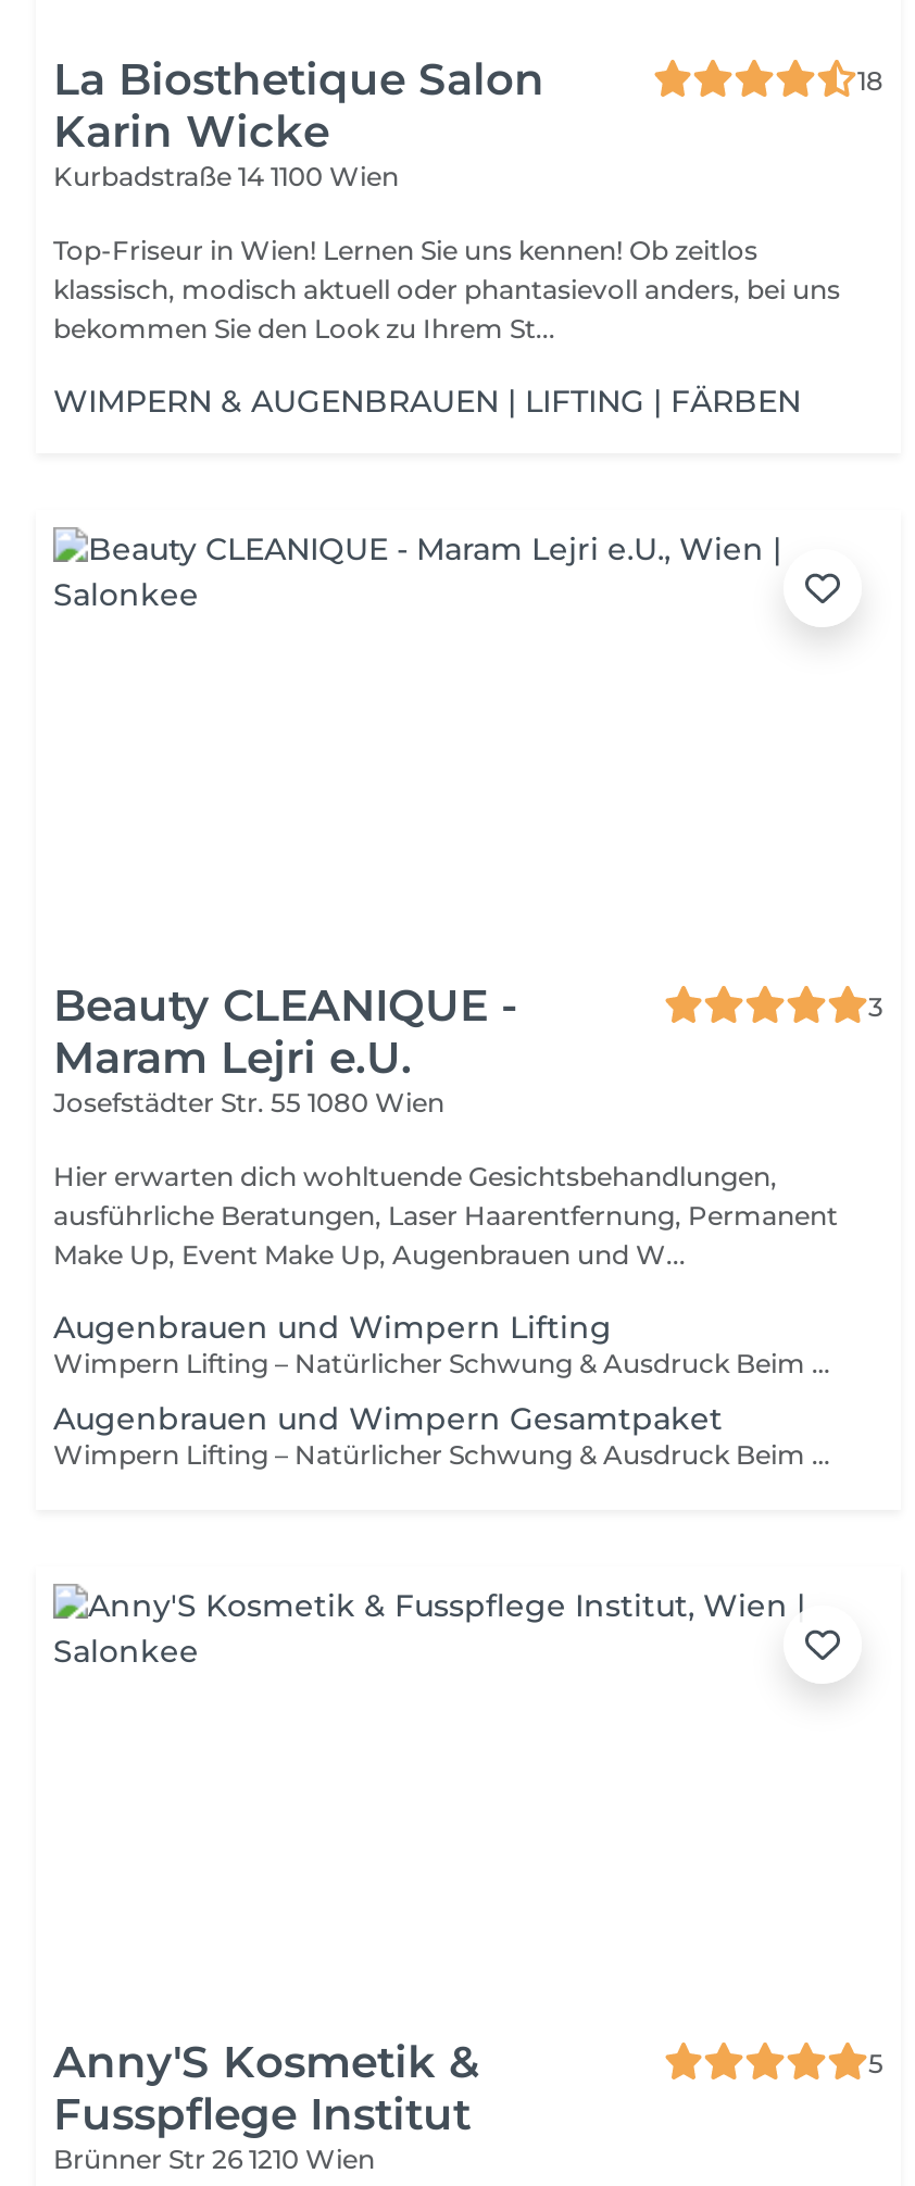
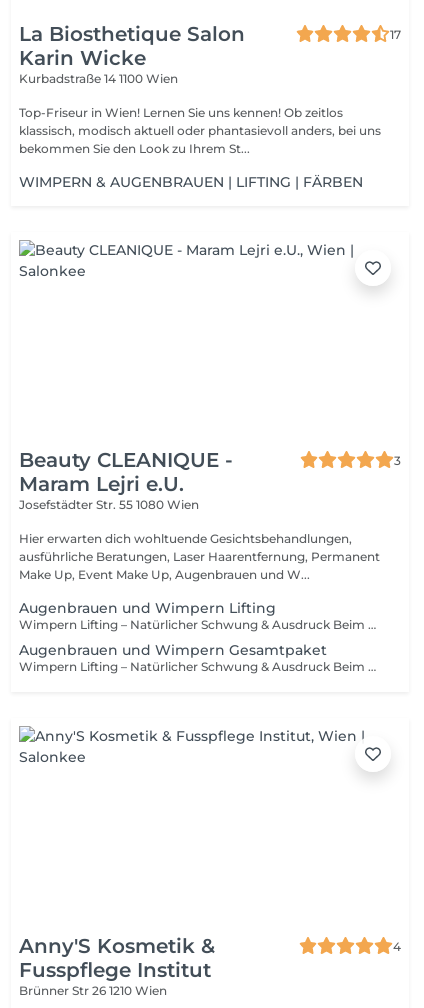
[857,64,883,97] 18 -> [390,27,401,42] 17
[868,2047,883,2079] 5 -> [393,939,401,954] 4

